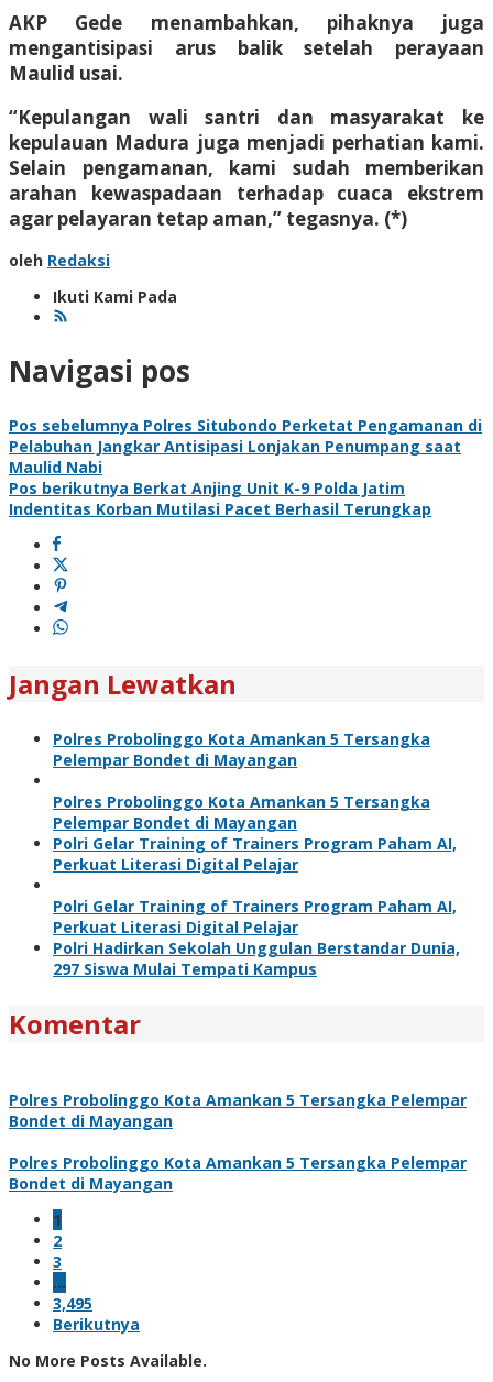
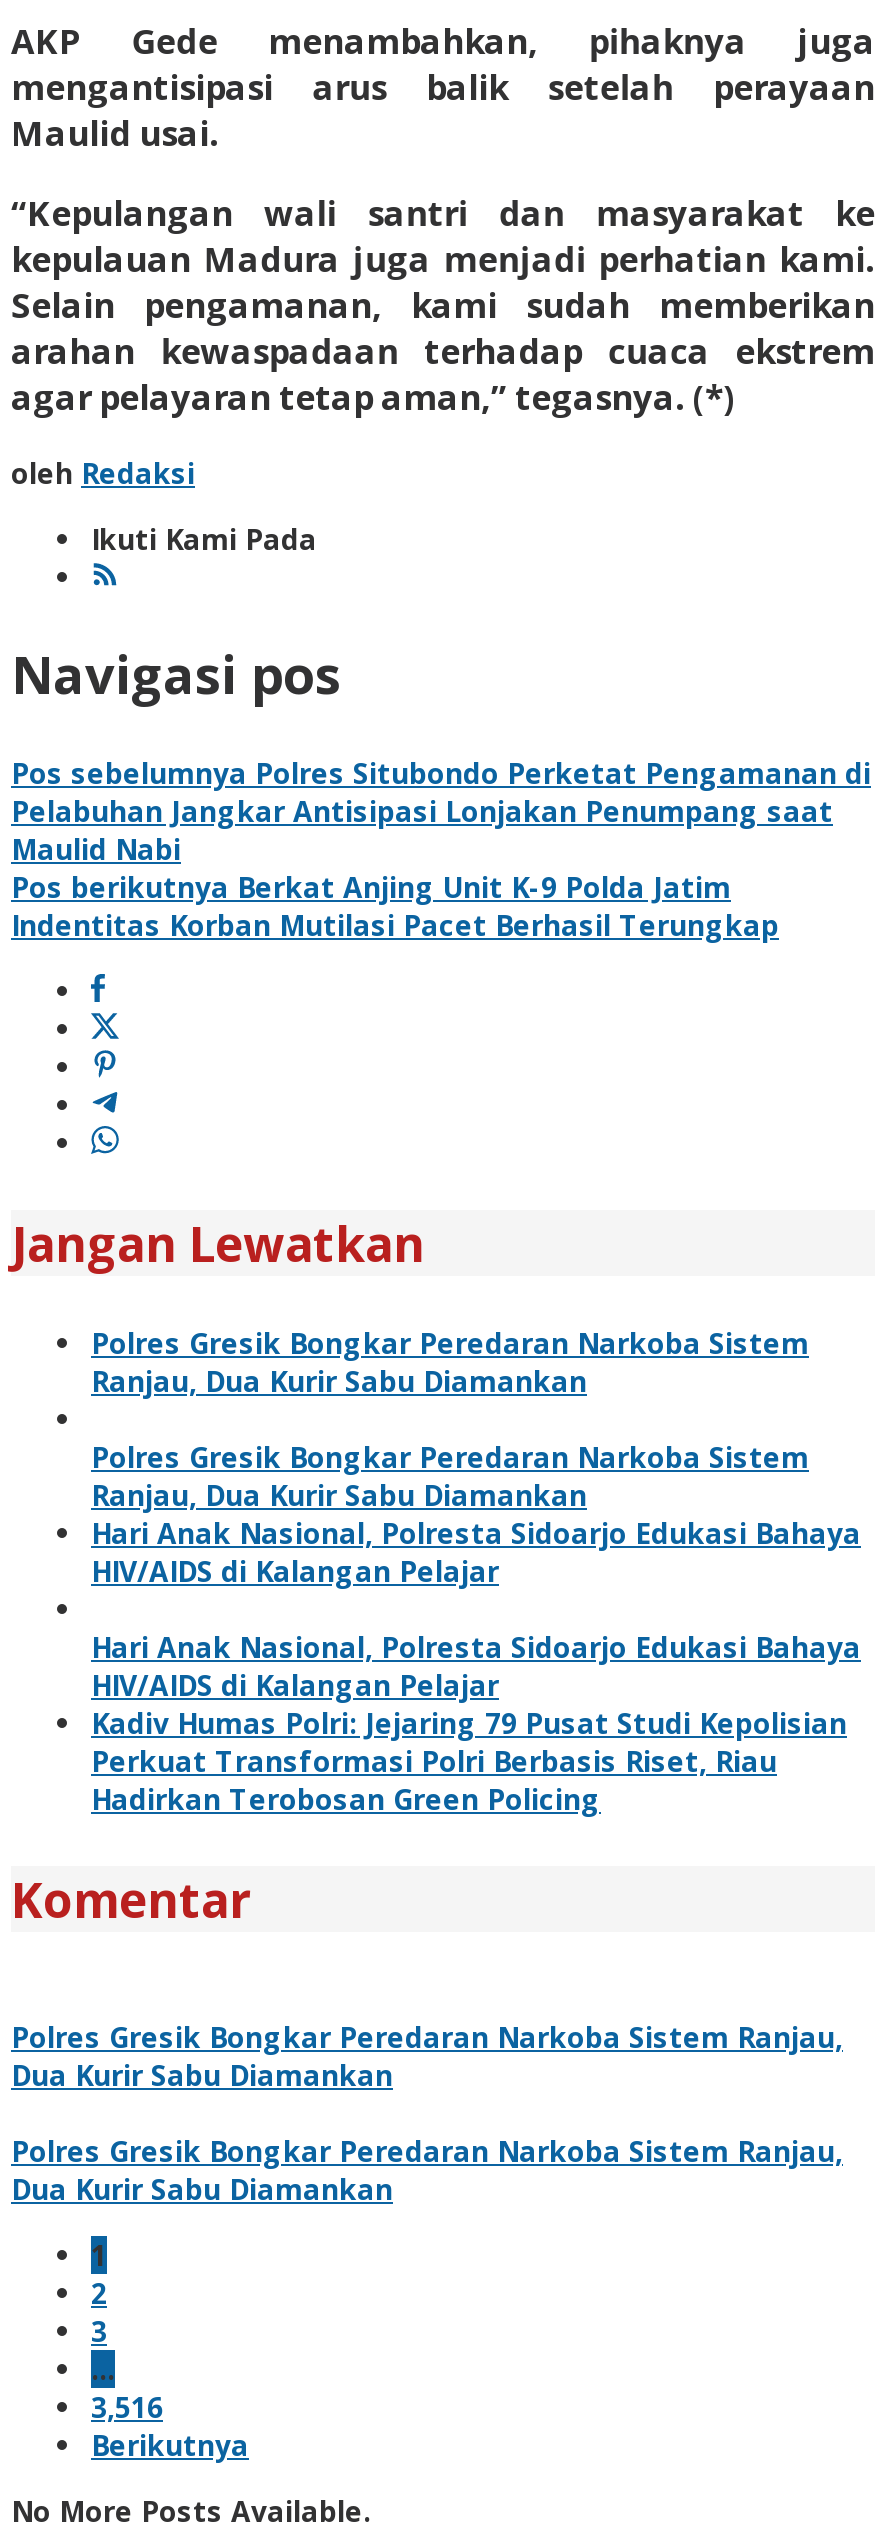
[53,728,430,770] Polres Probolinggo Kota Amankan 5 Tersangka | Pelempar Bondet di Mayangan -> [91,1324,809,1400] Polres Gresik Bongkar Peredaran Narkoba Sistem | Ranjau, Dua Kurir Sabu Diamankan
[53,791,457,875] Polres Probolinggo Kota Amankan 5 Tersangka | Pelempar Bondet di Mayangan | Polri Gelar Training of Trainers Program Paham AI, | Perkuat Literasi Digital Pelajar -> [91,1438,861,1590] Polres Gresik Bongkar Peredaran Narkoba Sistem | Ranjau, Dua Kurir Sabu Diamankan | Hari Anak Nasional, Polresta Sidoarjo Edukasi Bahaya | HIV/AIDS di Kalangan Pelajar
[53,896,460,979] Polri Gelar Training of Trainers Program Paham AI, | Perkuat Literasi Digital Pelajar | Polri Hadirkan Sekolah Unggulan Berstandar Dunia, | 297 Siswa Mulai Tempati Kampus -> [91,1628,861,1818] Hari Anak Nasional, Polresta Sidoarjo Edukasi Bahaya | HIV/AIDS di Kalangan Pelajar | Kadiv Humas Polri: Jejaring 79 Pusat Studi Kepolisian | Perkuat Transformasi Polri Berbasis Riset, Riau | Hadirkan Terobosan Green Policing
[9,1089,467,1131] Polres Probolinggo Kota Amankan 5 Tersangka Pelempar | Bondet di Mayangan -> [11,2018,843,2094] Polres Gresik Bongkar Peredaran Narkoba Sistem Ranjau, | Dua Kurir Sabu Diamankan
[9,1152,467,1194] Polres Probolinggo Kota Amankan 5 Tersangka Pelempar | Bondet di Mayangan -> [11,2132,843,2208] Polres Gresik Bongkar Peredaran Narkoba Sistem Ranjau, | Dua Kurir Sabu Diamankan
[53,1293,92,1314] 3,495 -> [91,2388,163,2426] 3,516

